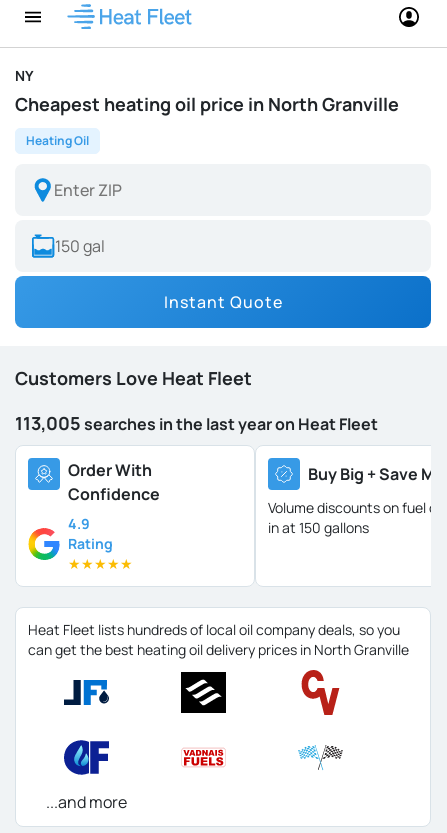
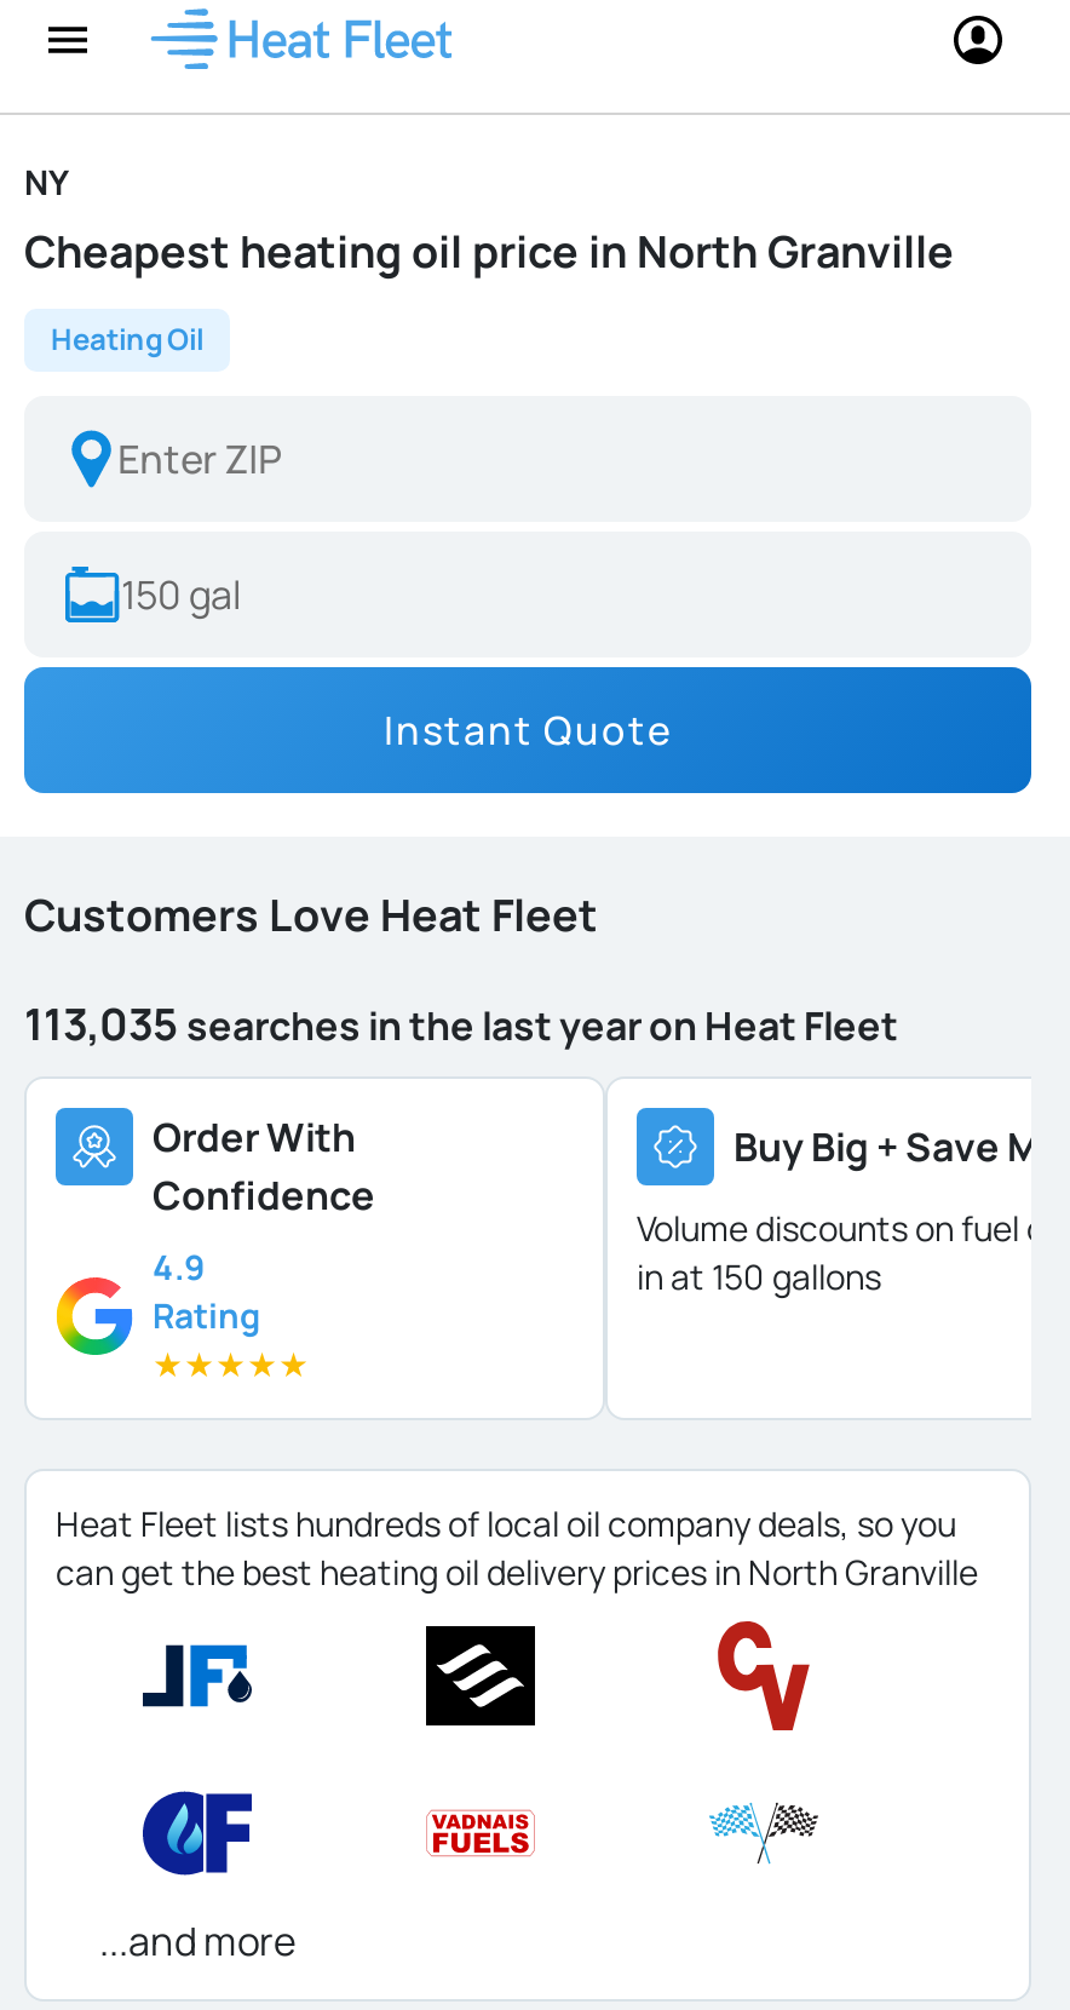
[15,411,378,435] 113,005 searches in the last year on Heat Fleet -> [24,994,898,1052] 113,035 searches in the last year on Heat Fleet

